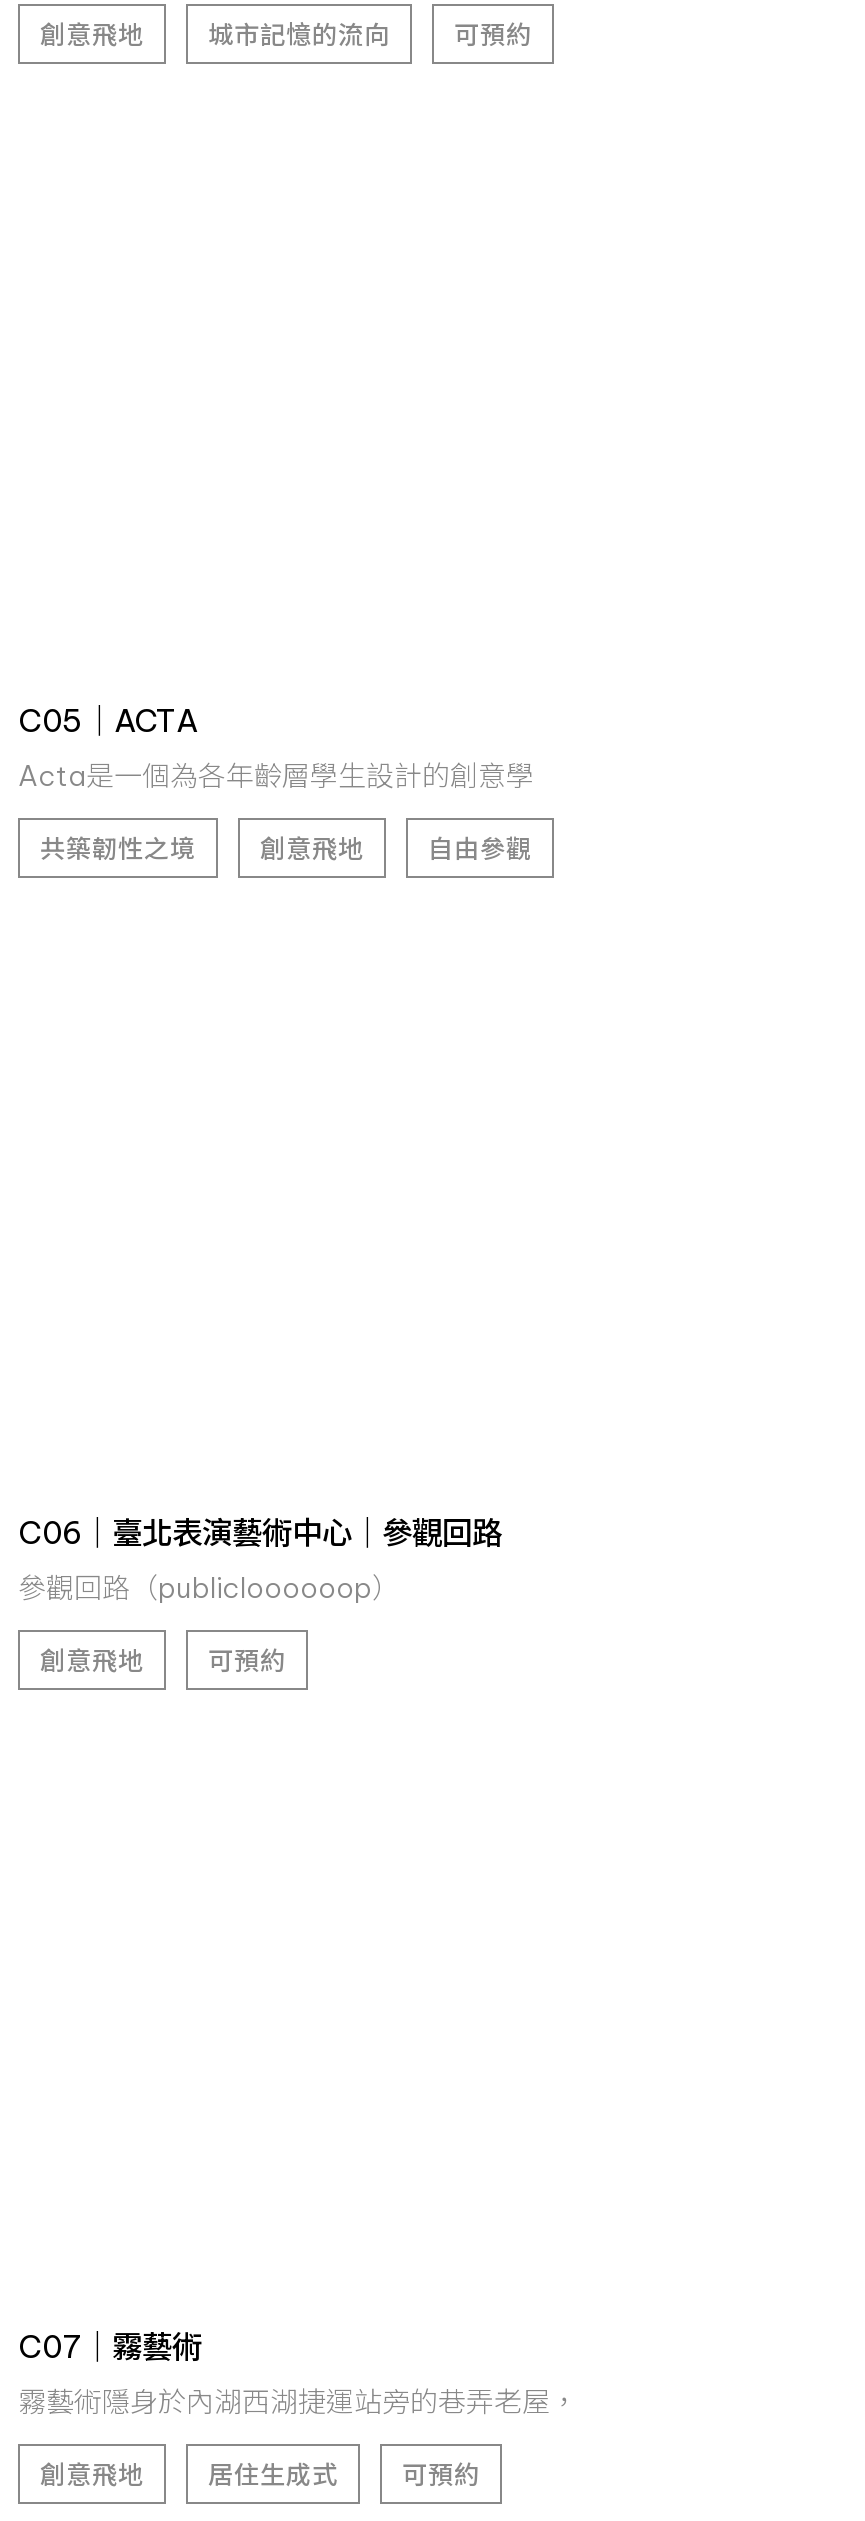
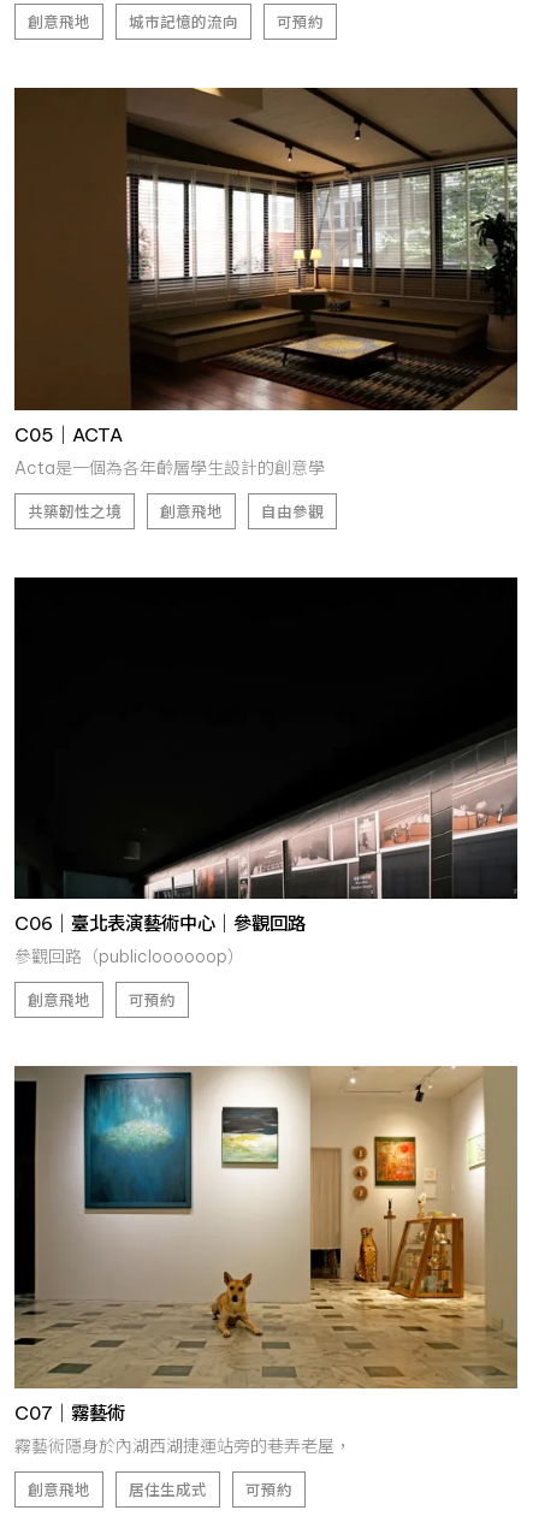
none -> [13,87,519,411] [image]
none -> [13,576,519,900] [image]
none -> [13,1065,519,1390] [image]

